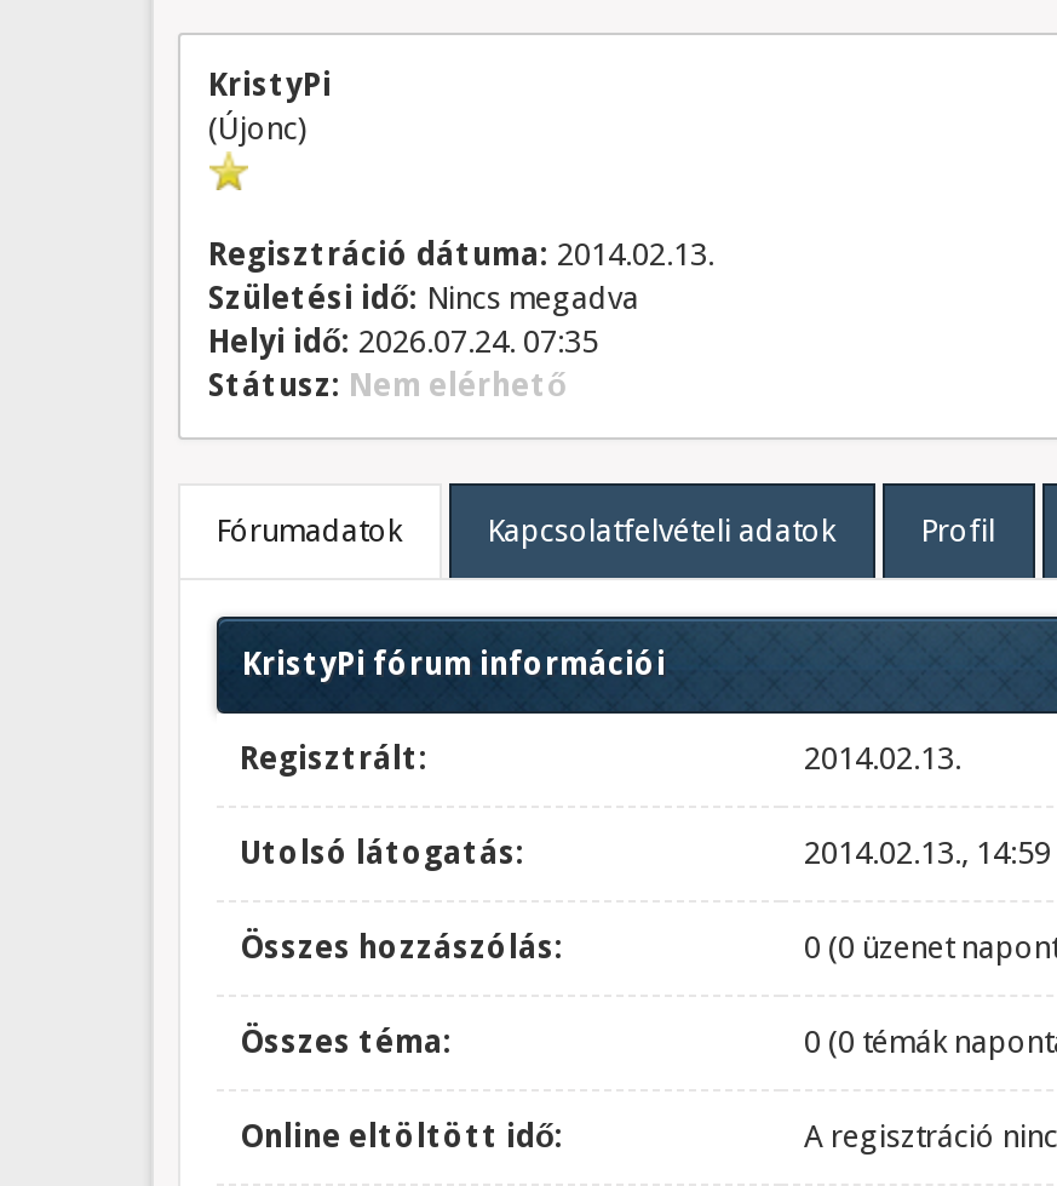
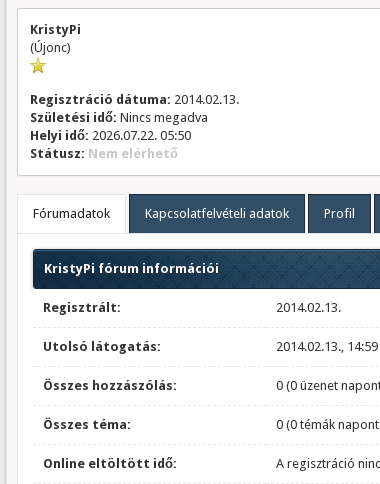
[208,323,598,360] Helyi idő: 2026.07.24. 07:35 -> [29,128,190,143] Helyi idő: 2026.07.22. 05:50

